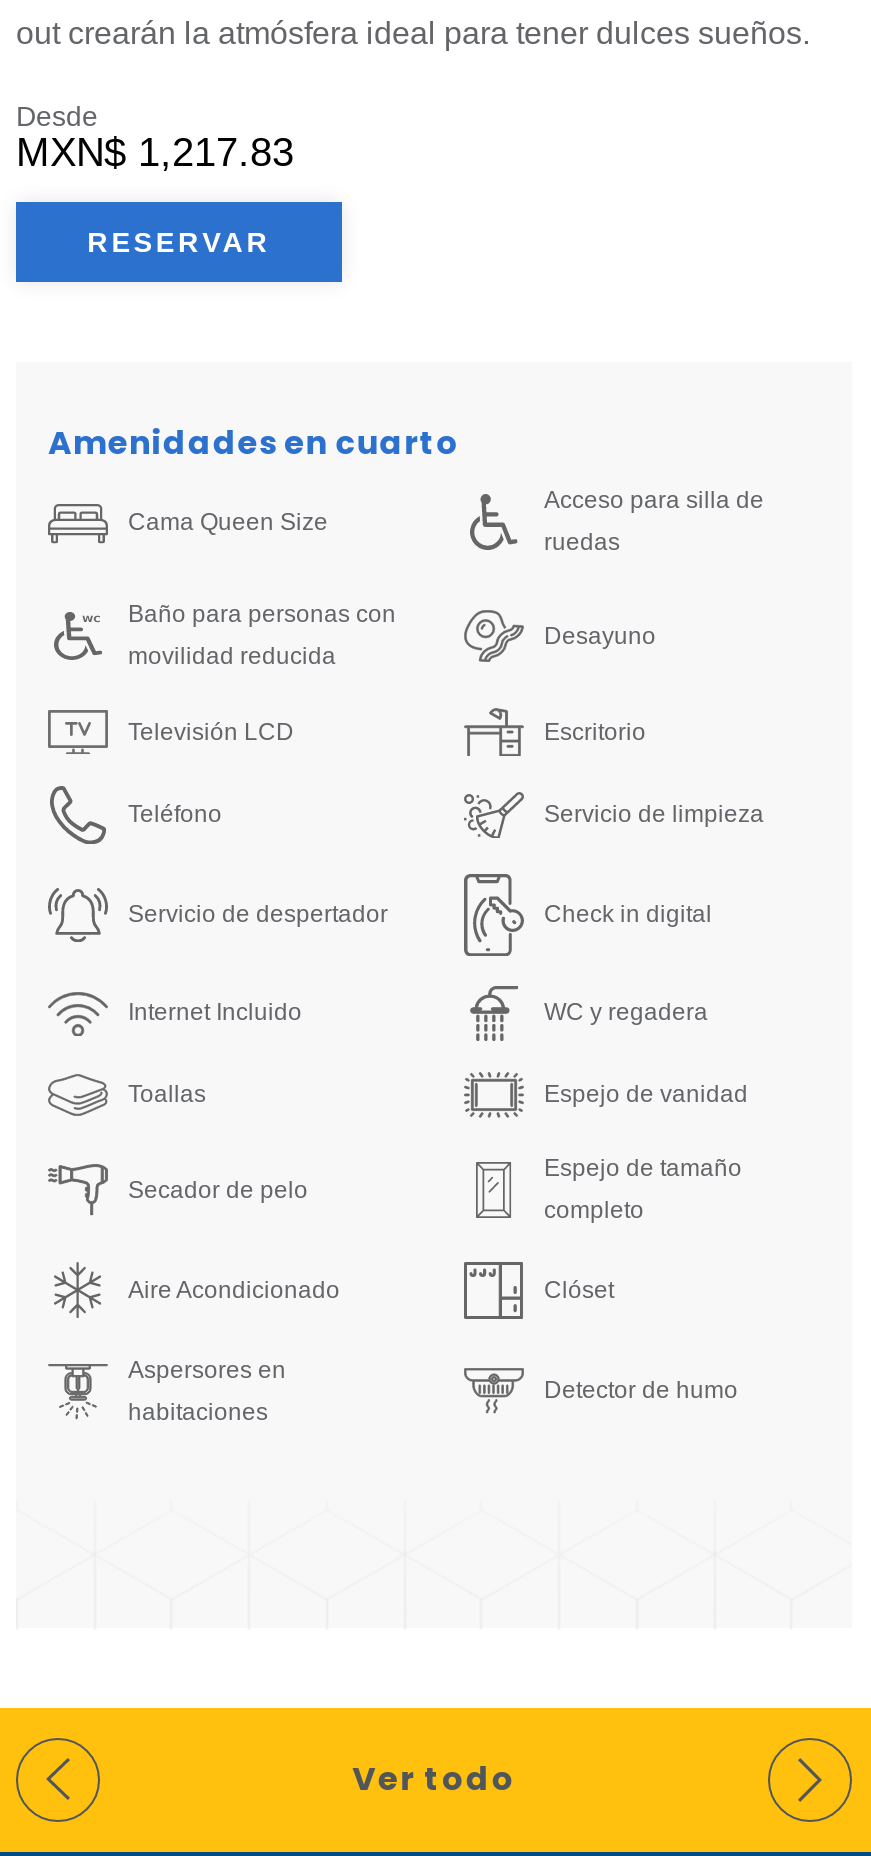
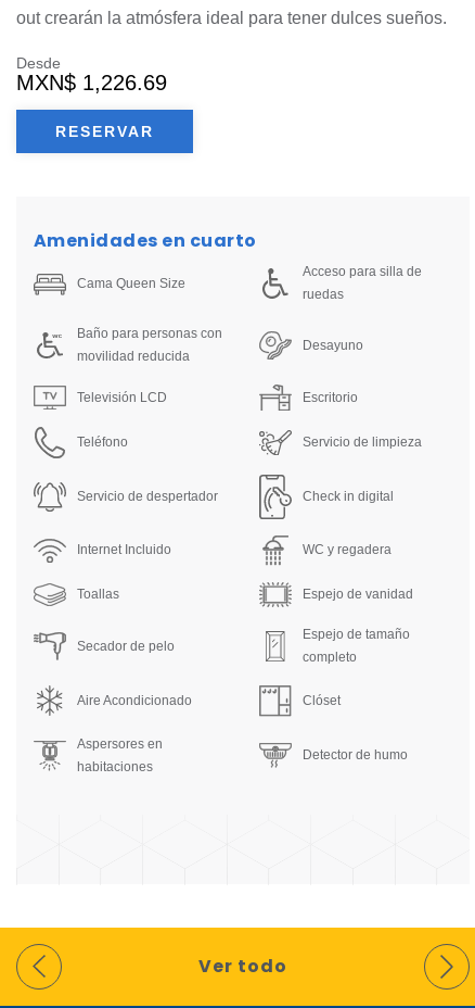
[16,131,294,175] MXN$ 1,217.83 -> [16,71,167,95] MXN$ 1,226.69

